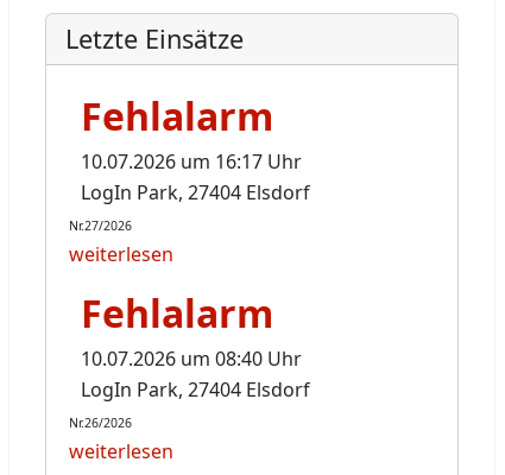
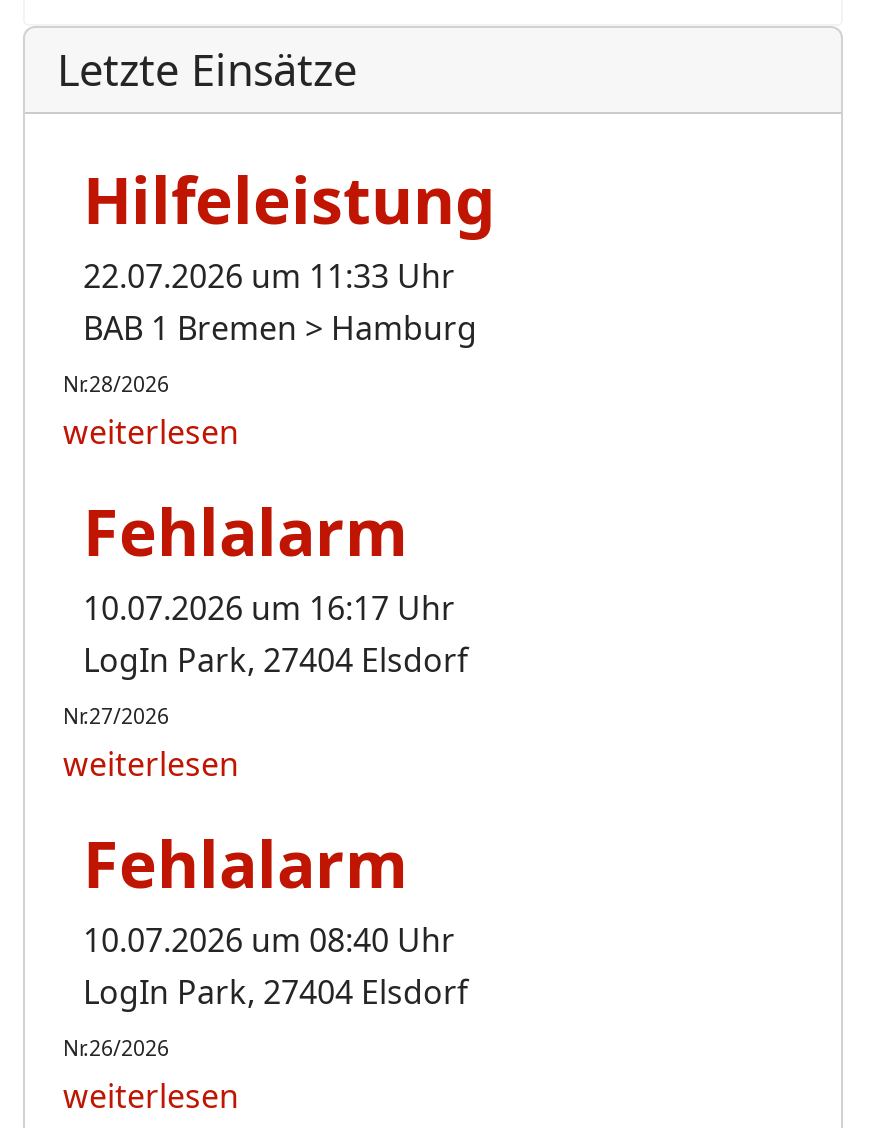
none -> [63,157,495,455] Hilfeleistung | 22.07.2026 um 11:33 Uhr | BAB 1 Bremen > Hamburg | Nr.28/2026 | weiterlesen

